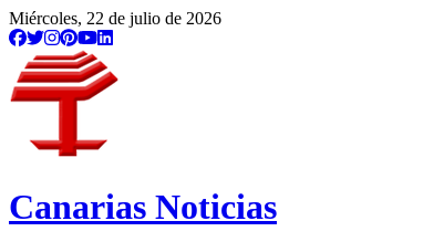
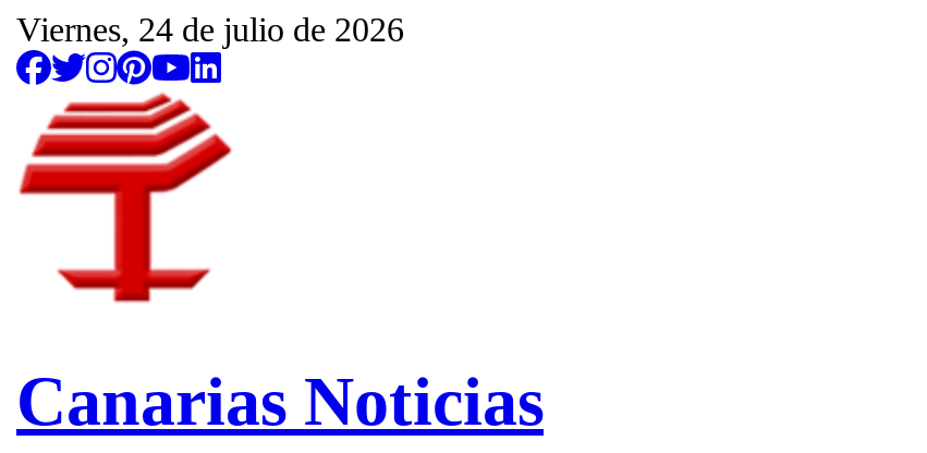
[9,9,221,28] Miércoles, 22 de julio de 2026 -> [16,11,404,48] Viernes, 24 de julio de 2026

